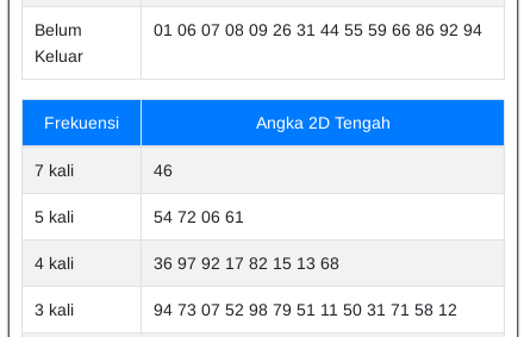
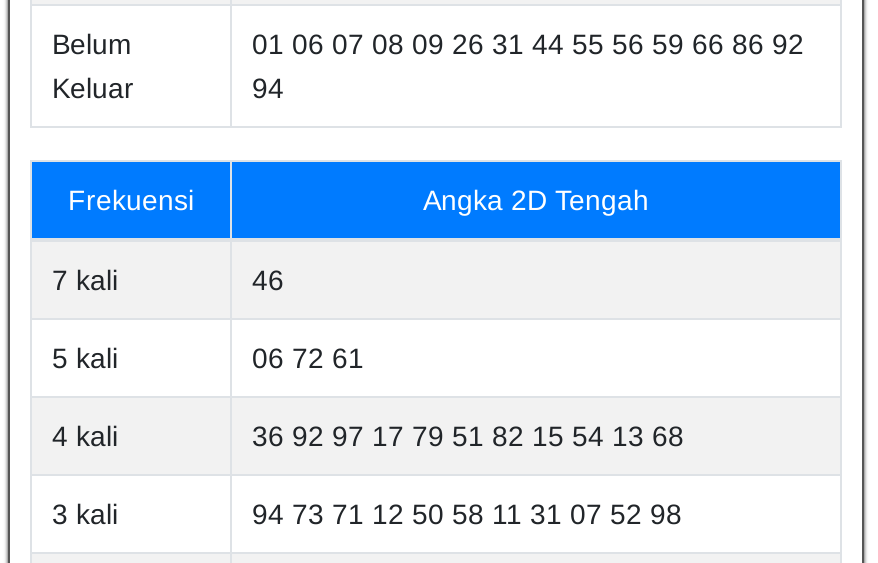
[154,20,482,39] 01 06 07 08 09 26 31 44 55 59 66 86 92 94 -> [252,28,804,104] 01 06 07 08 09 26 31 44 55 56 59 66 86 92 | 94
[154,207,244,226] 54 72 06 61 -> [252,342,364,374] 06 72 61
[154,254,339,273] 36 97 92 17 82 15 13 68 -> [252,420,684,452] 36 92 97 17 79 51 82 15 54 13 68
[154,300,457,319] 94 73 07 52 98 79 51 11 50 31 71 58 12 -> [252,498,682,530] 94 73 71 12 50 58 11 31 07 52 98

